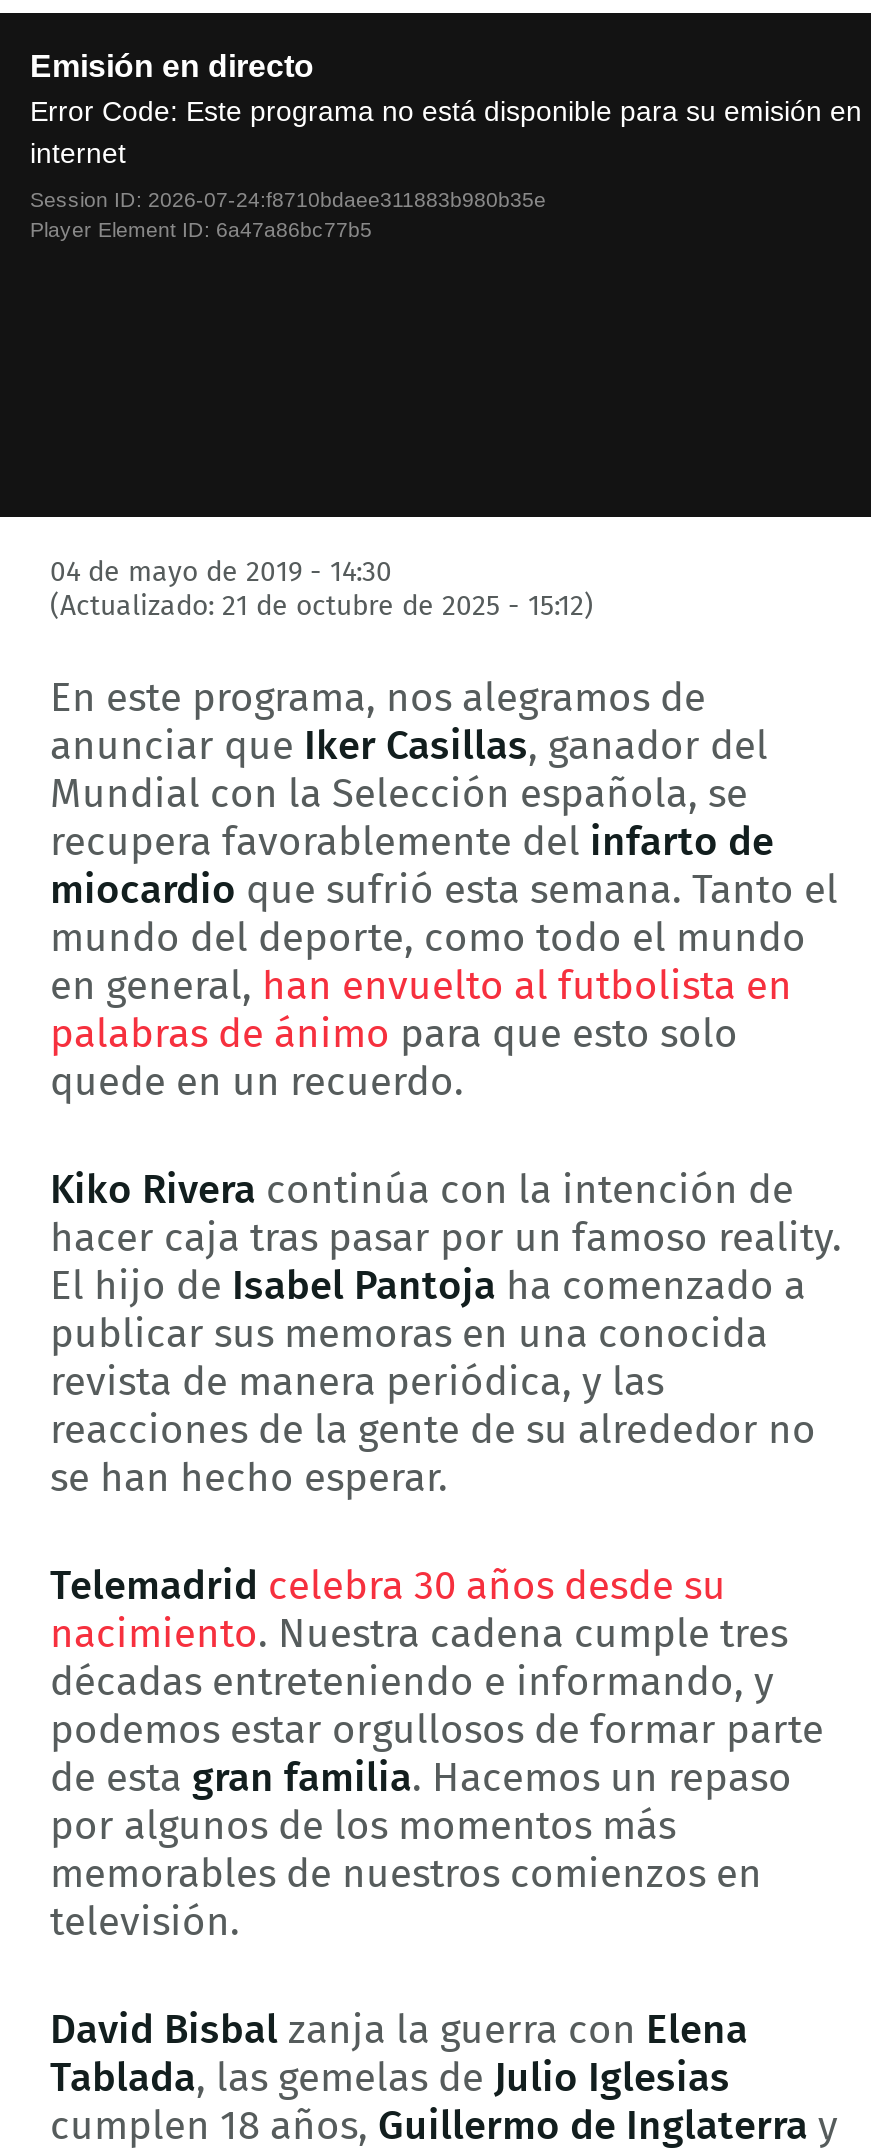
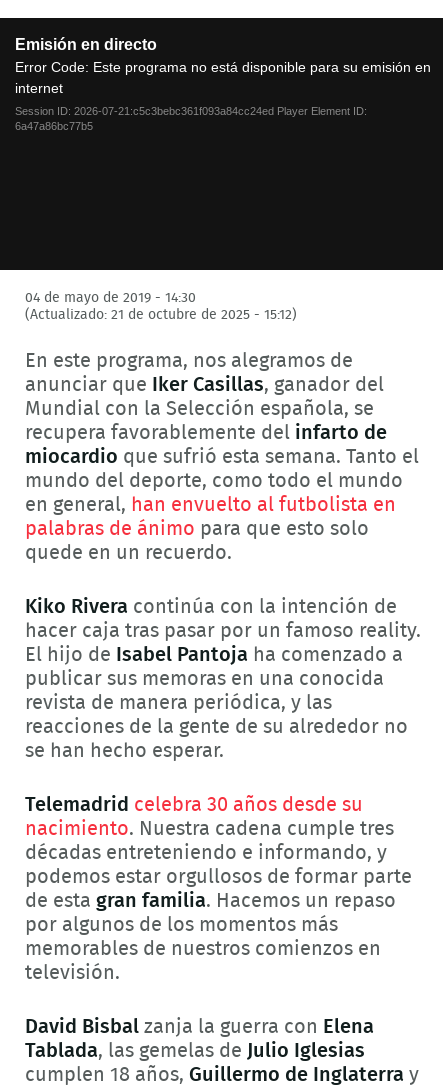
[30,187,546,241] Session ID: 2026-07-24:f8710bdaee311883b980b35e | Player Element ID: 6a47a86bc77b5 -> [15,105,367,132] Session ID: 2026-07-21:c5c3bebc361f093a84cc24ed Player Element ID: | 6a47a86bc77b5

